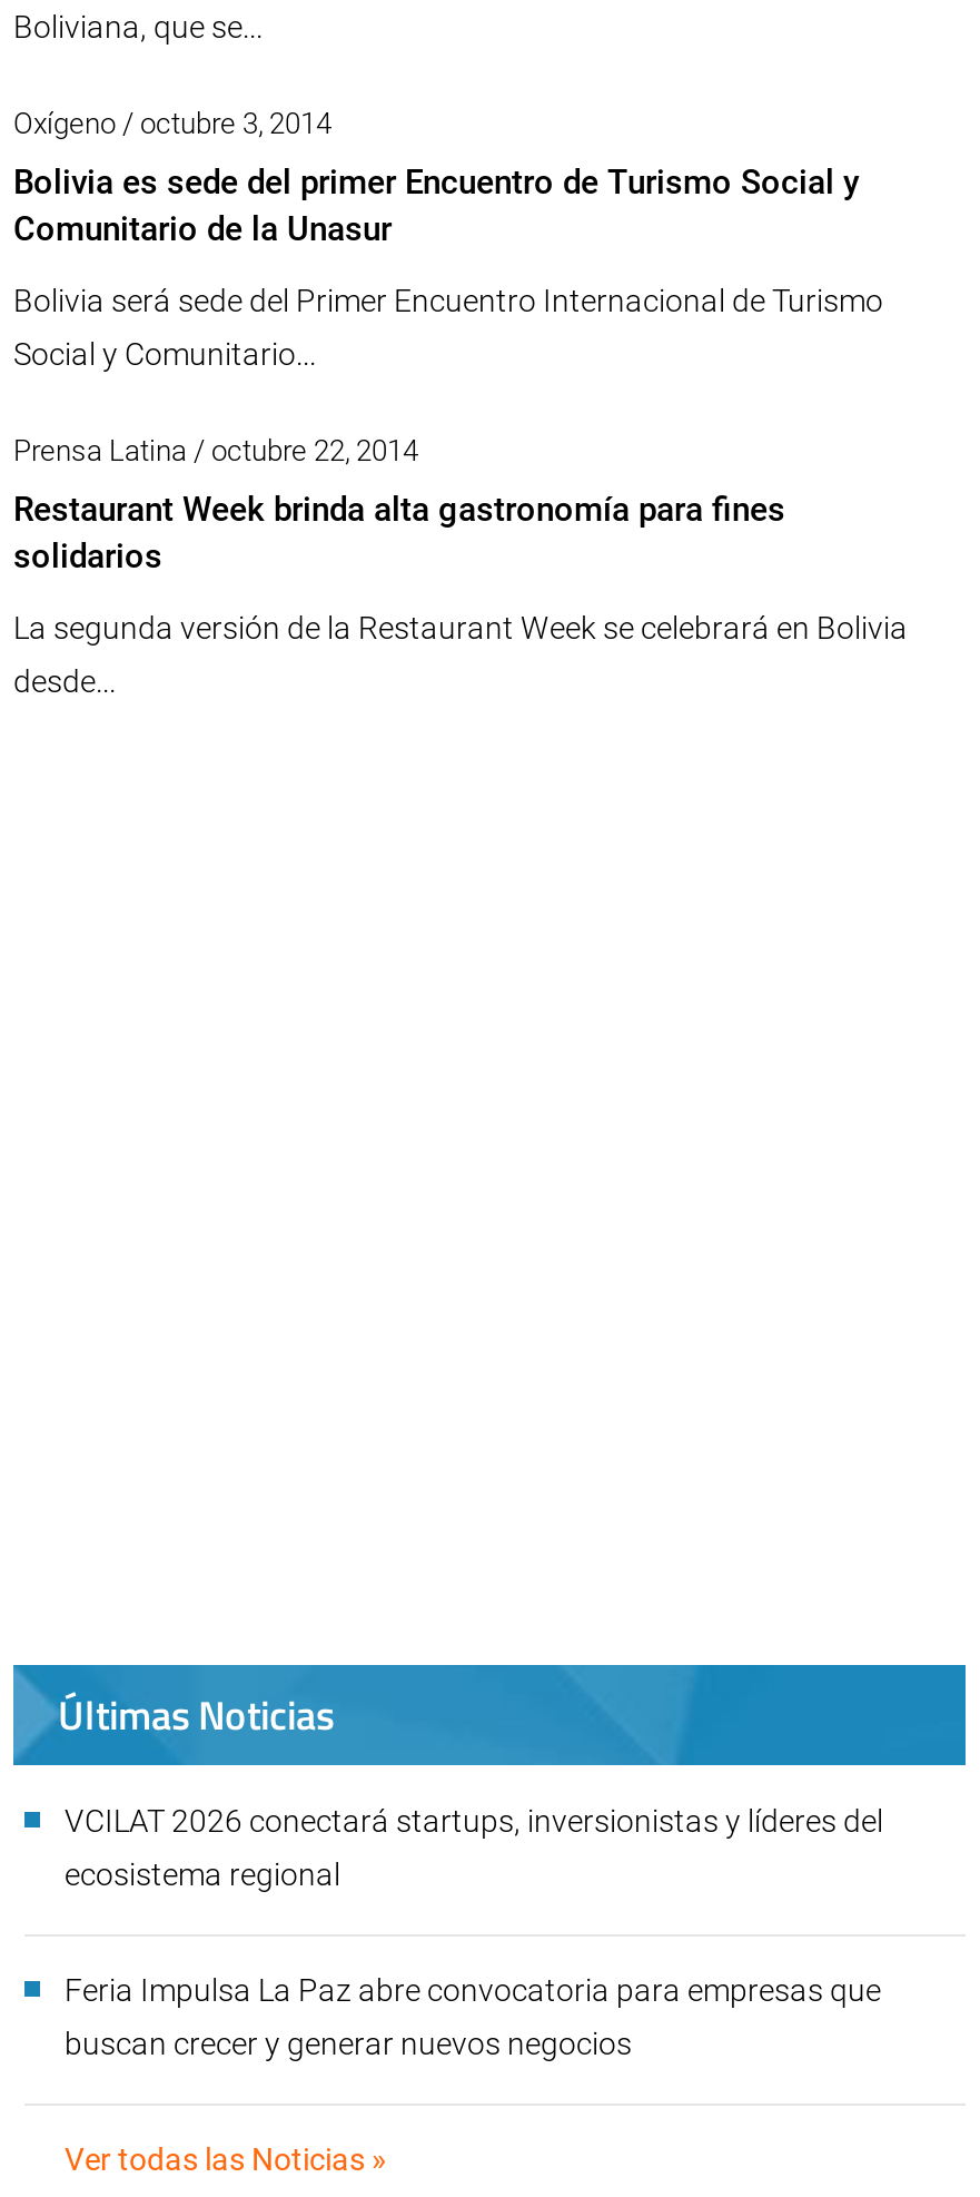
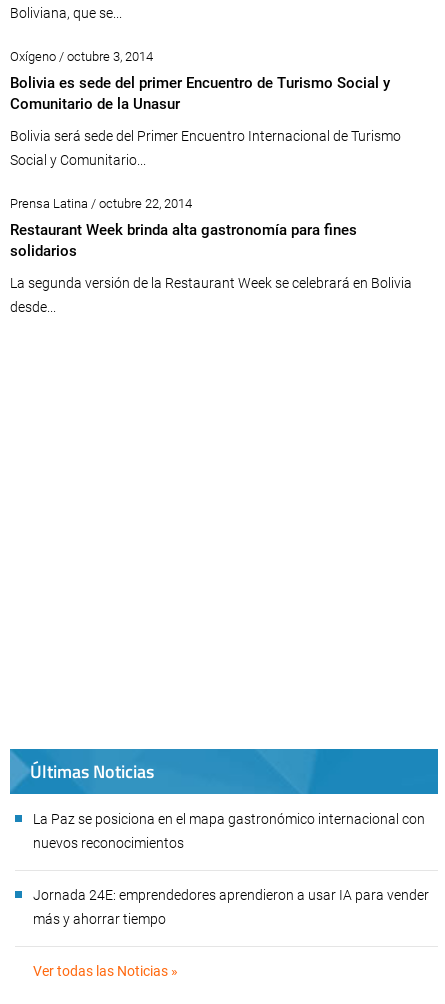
[65,1803,883,1839] VCILAT 2026 conectará startups, inversionistas y líderes del -> [33,811,425,827] La Paz se posiciona en el mapa gastronómico internacional con
[65,1856,340,1892] ecosistema regional -> [33,835,184,851] nuevos reconocimientos
[65,1972,881,2008] Feria Impulsa La Paz abre convocatoria para empresas que -> [33,887,429,903] Jornada 24E: emprendedores aprendieron a usar IA para vender
[65,2026,632,2061] buscan crecer y generar nuevos negocios -> [33,911,166,927] más y ahorrar tiempo

